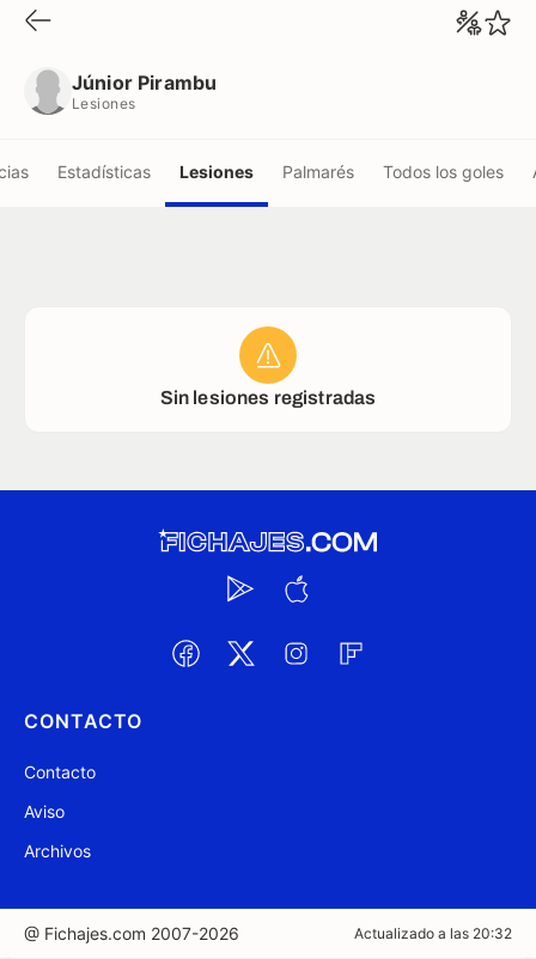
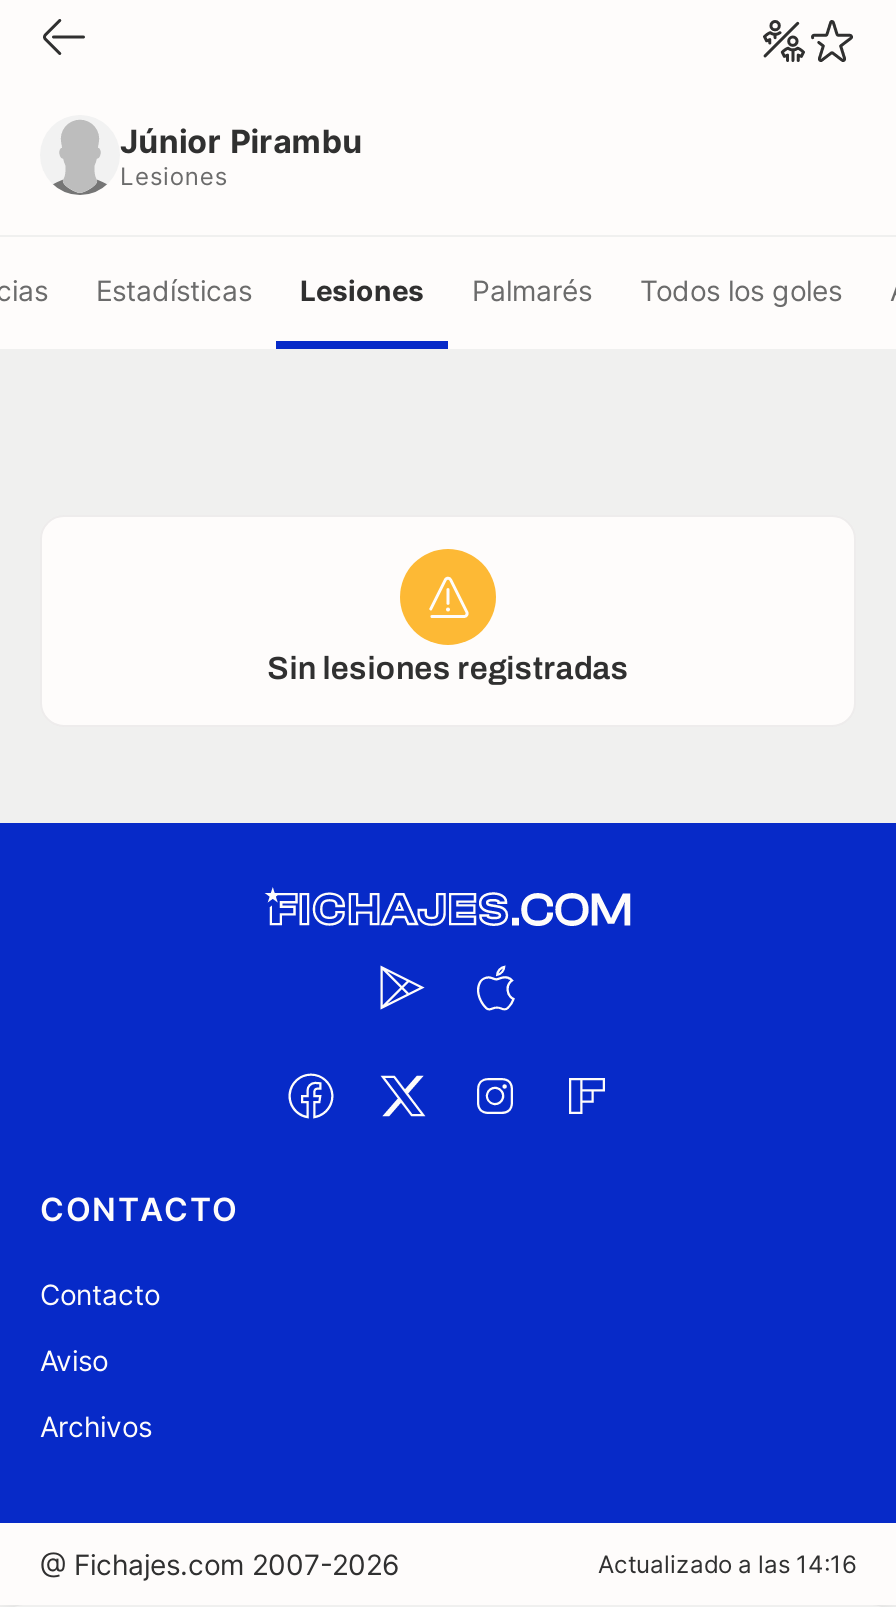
[354,924,512,942] Actualizado a las 20:32 -> [598,1549,856,1579] Actualizado a las 14:16

